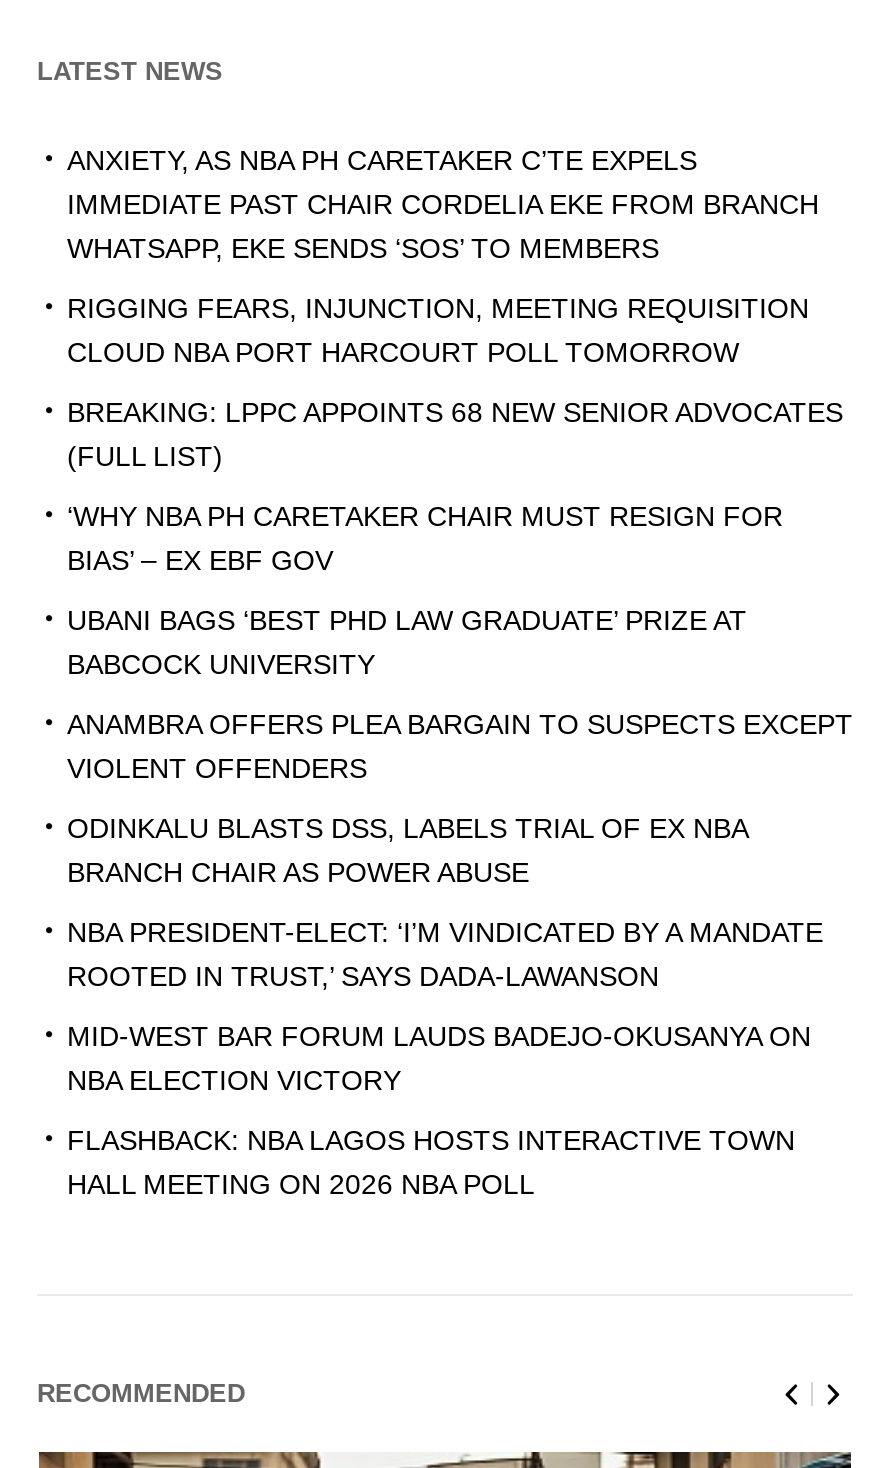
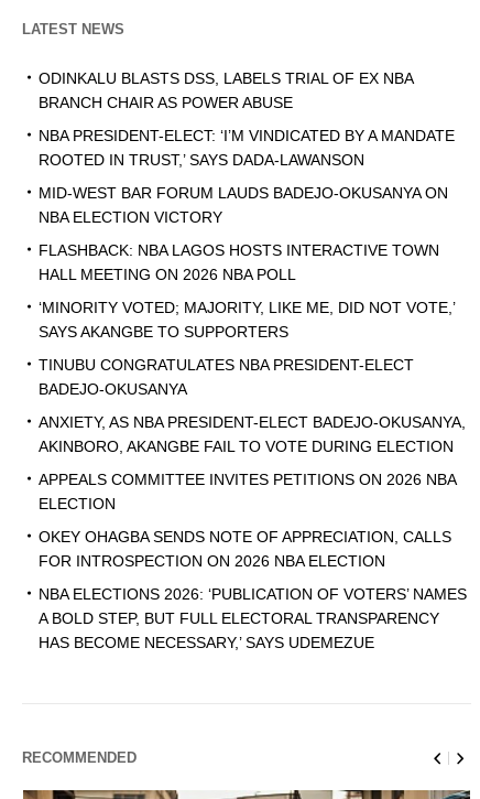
[67,143,853,783] ANXIETY, AS NBA PH CARETAKER C’TE EXPELS | IMMEDIATE PAST CHAIR CORDELIA EKE FROM BRANCH | WHATSAPP, EKE SENDS ‘SOS’ TO MEMBERS | RIGGING FEARS, INJUNCTION, MEETING REQUISITION | CLOUD NBA PORT HARCOURT POLL TOMORROW | BREAKING: LPPC APPOINTS 68 NEW SENIOR ADVOCATES | (FULL LIST) | ‘WHY NBA PH CARETAKER CHAIR MUST RESIGN FOR | BIAS’ – EX EBF GOV | UBANI BAGS ‘BEST PHD LAW GRADUATE’ PRIZE AT | BABCOCK UNIVERSITY | ANAMBRA OFFERS PLEA BARGAIN TO SUSPECTS EXCEPT | VIOLENT OFFENDERS -> none
moved [67,811,823,1199] -> [39,69,455,283]: ODINKALU BLASTS DSS, LABELS TRIAL OF EX NBA | BRANCH CHAIR AS POWER ABUSE | NBA PRESIDENT-ELECT: ‘I’M VINDICATED BY A MANDATE | ROOTED IN TRUST,’ SAYS DADA-LAWANSON | MID-WEST BAR FORUM LAUDS BADEJO-OKUSANYA ON | NBA ELECTION VICTORY | FLASHBACK: NBA LAGOS HOSTS INTERACTIVE TOWN | HALL MEETING ON 2026 NBA POLL
none -> [39,298,467,651] ‘MINORITY VOTED; MAJORITY, LIKE ME, DID NOT VOTE,’ | SAYS AKANGBE TO SUPPORTERS | TINUBU CONGRATULATES NBA PRESIDENT-ELECT | BADEJO-OKUSANYA | ANXIETY, AS NBA PRESIDENT-ELECT BADEJO-OKUSANYA, | AKINBORO, AKANGBE FAIL TO VOTE DURING ELECTION | APPEALS COMMITTEE INVITES PETITIONS ON 2026 NBA | ELECTION | OKEY OHAGBA SENDS NOTE OF APPRECIATION, CALLS | FOR INTROSPECTION ON 2026 NBA ELECTION | NBA ELECTIONS 2026: ‘PUBLICATION OF VOTERS’ NAMES | A BOLD STEP, BUT FULL ELECTORAL TRANSPARENCY | HAS BECOME NECESSARY,’ SAYS UDEMEZUE

